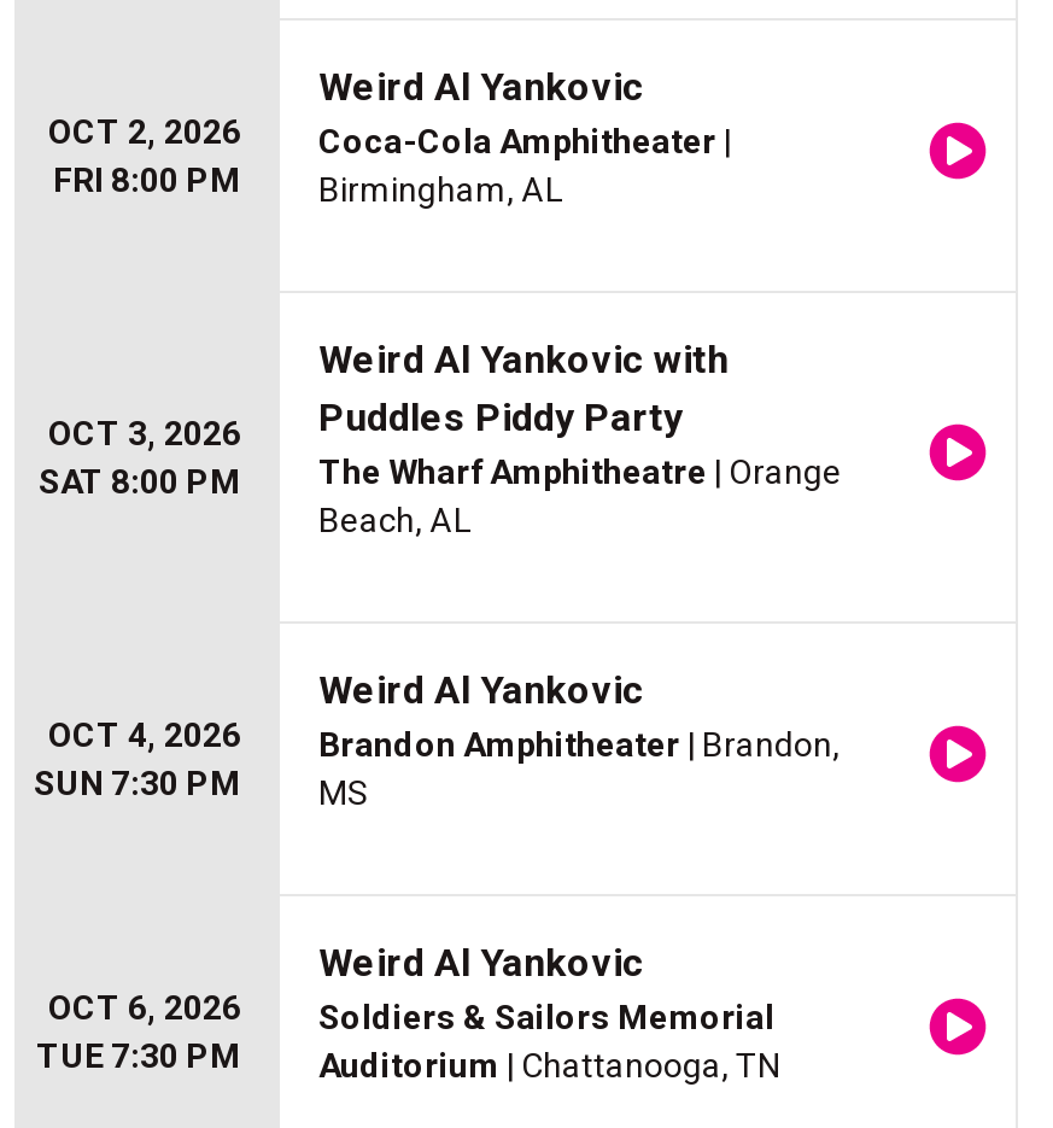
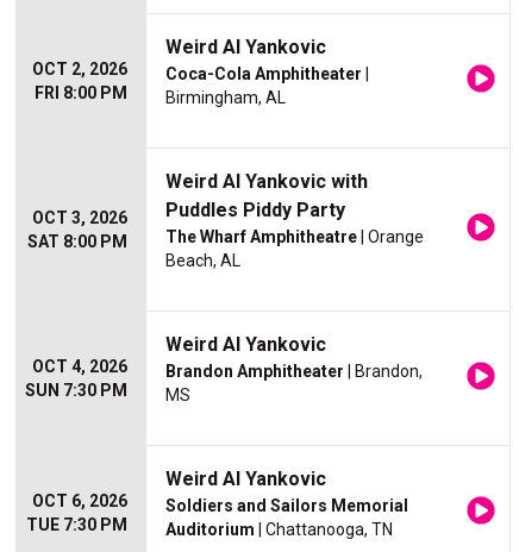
[318,998,774,1036] Soldiers & Sailors Memorial -> [165,496,408,515] Soldiers and Sailors Memorial

